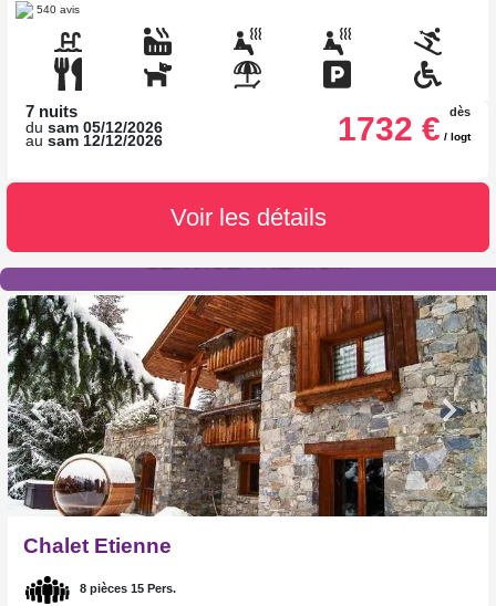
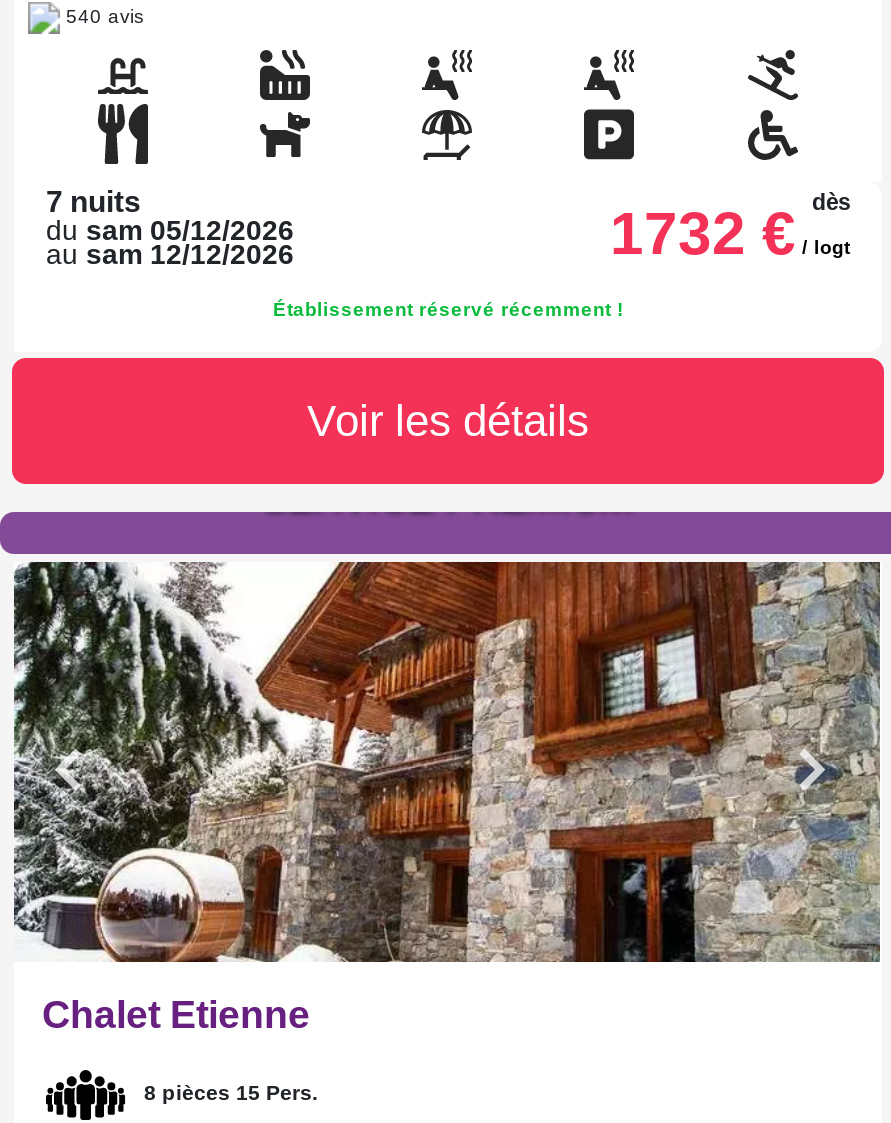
none -> [273,297,623,319] Établissement réservé récemment !

